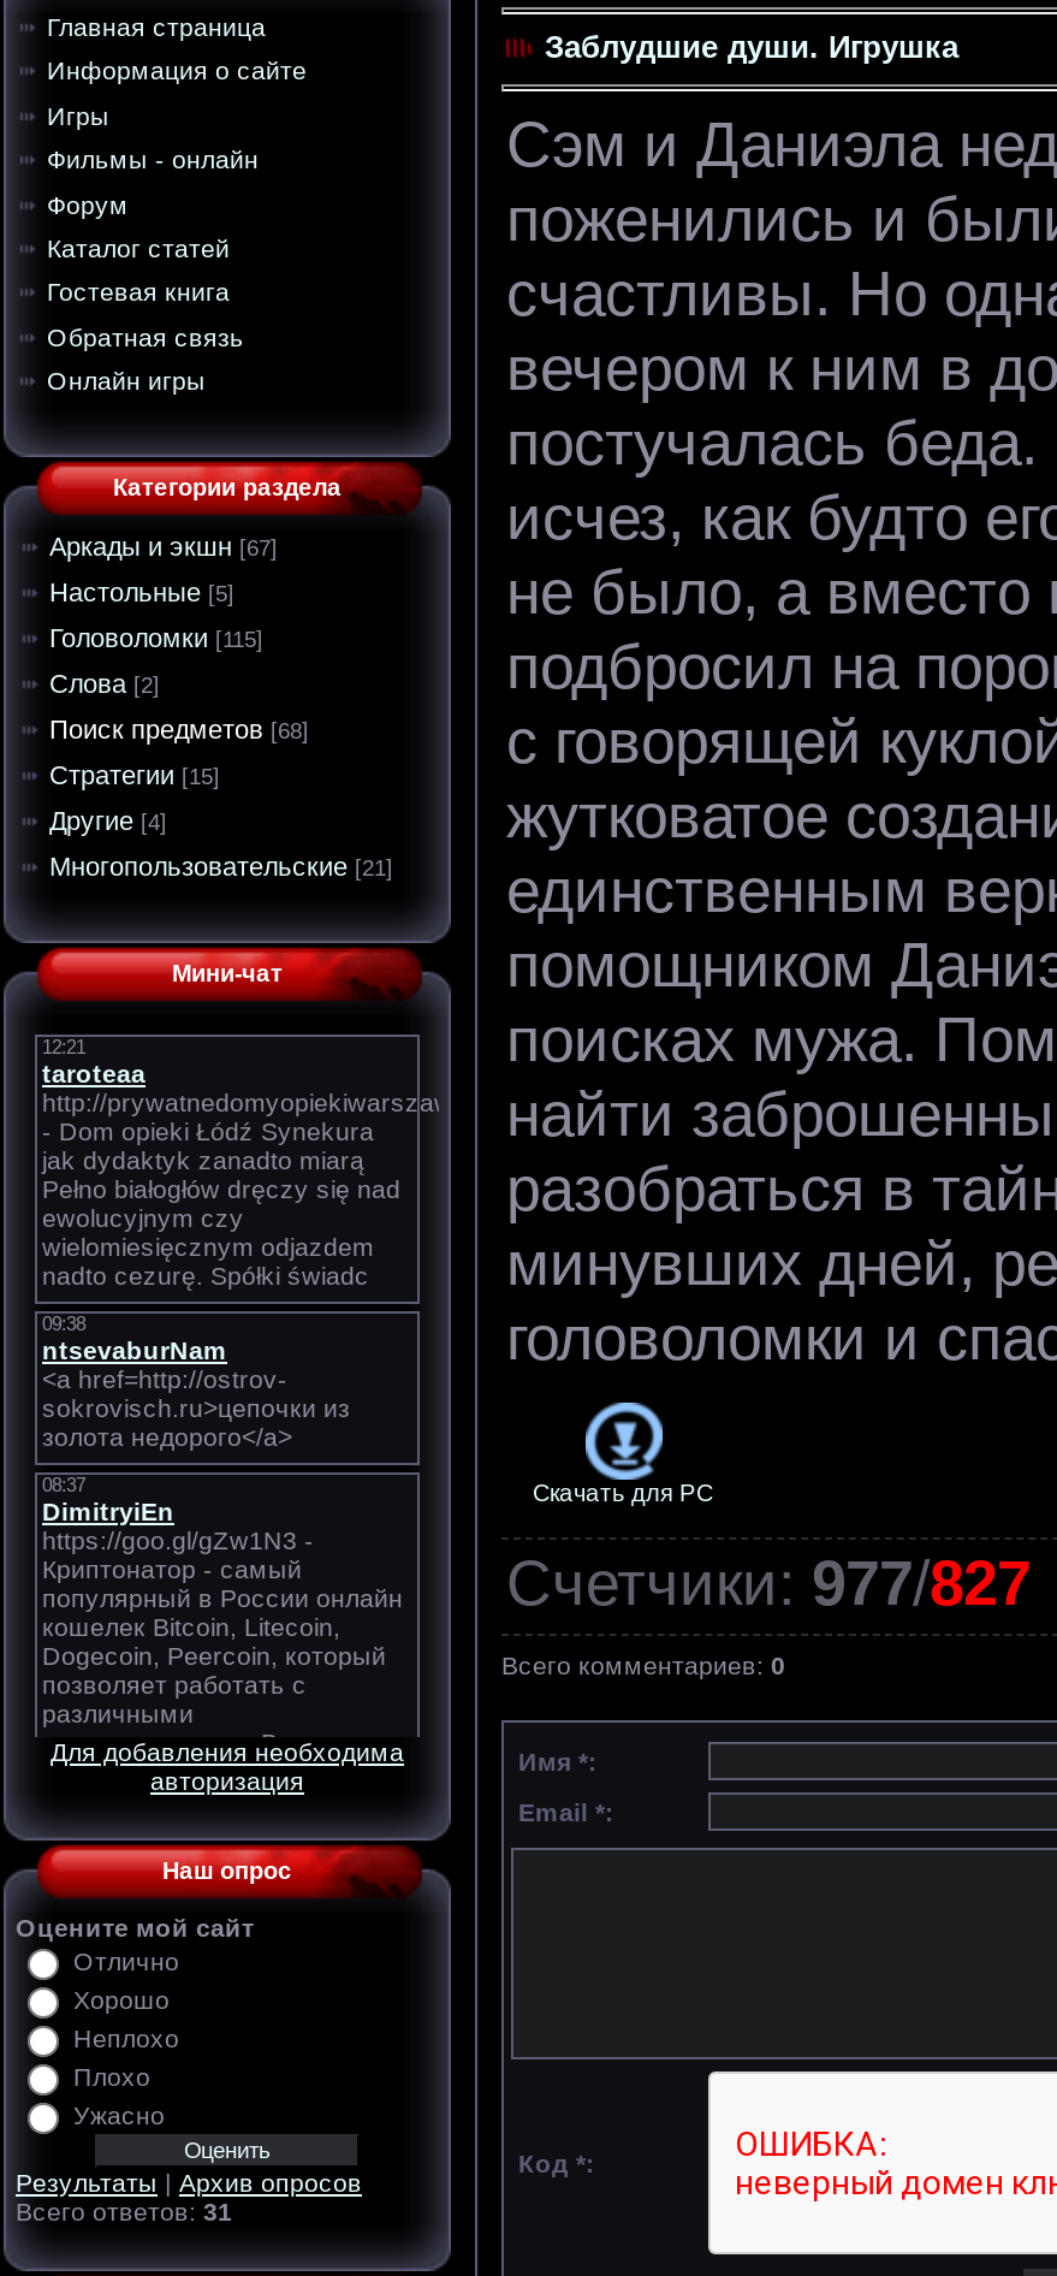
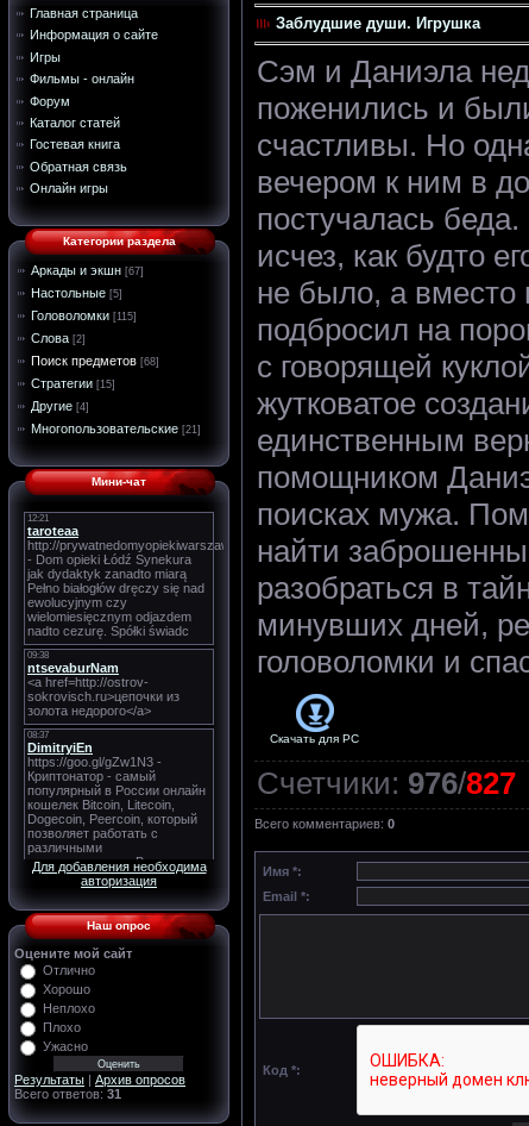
[506,1548,1031,1620] Счетчики: 977/827 -> [257,766,516,801] Счетчики: 976/827

